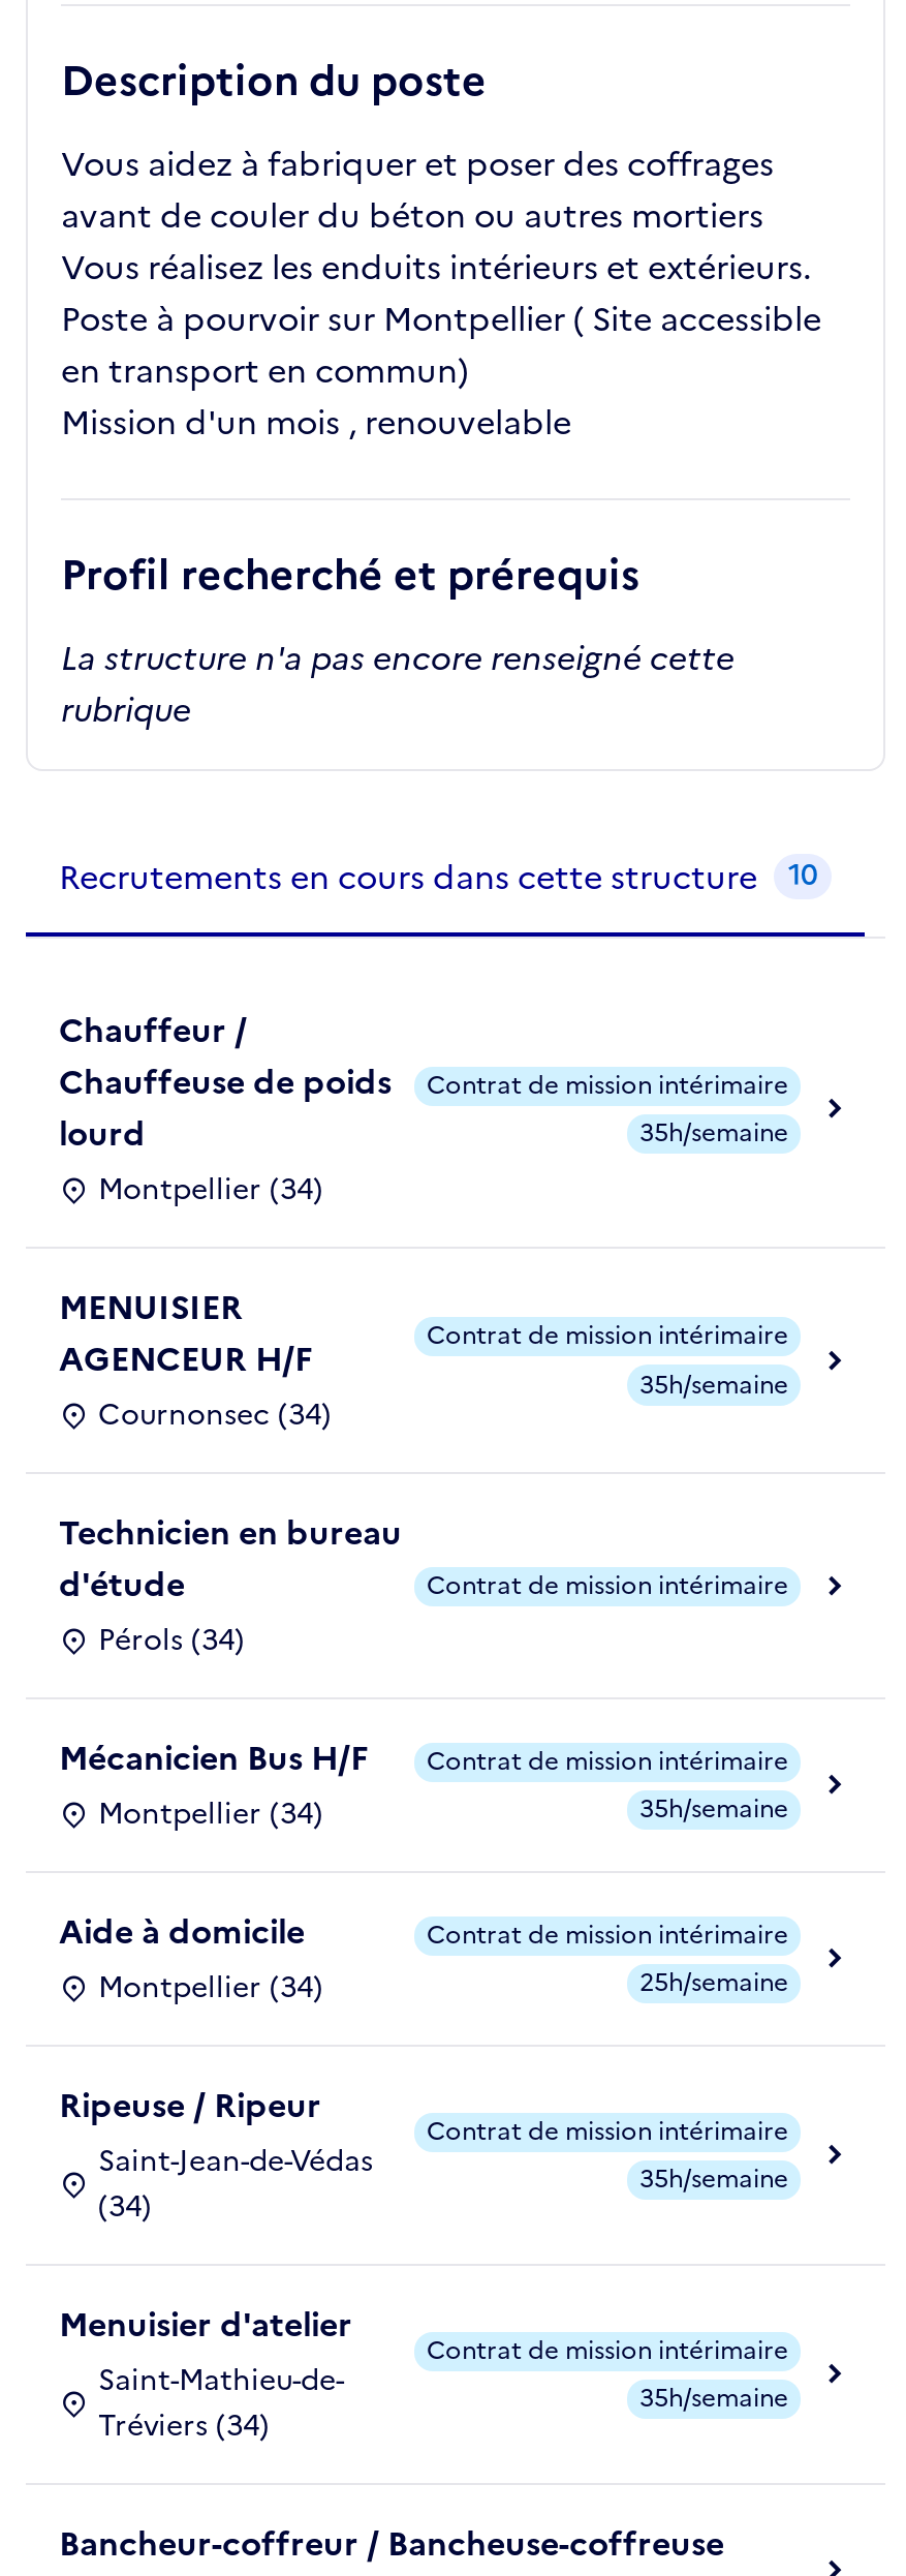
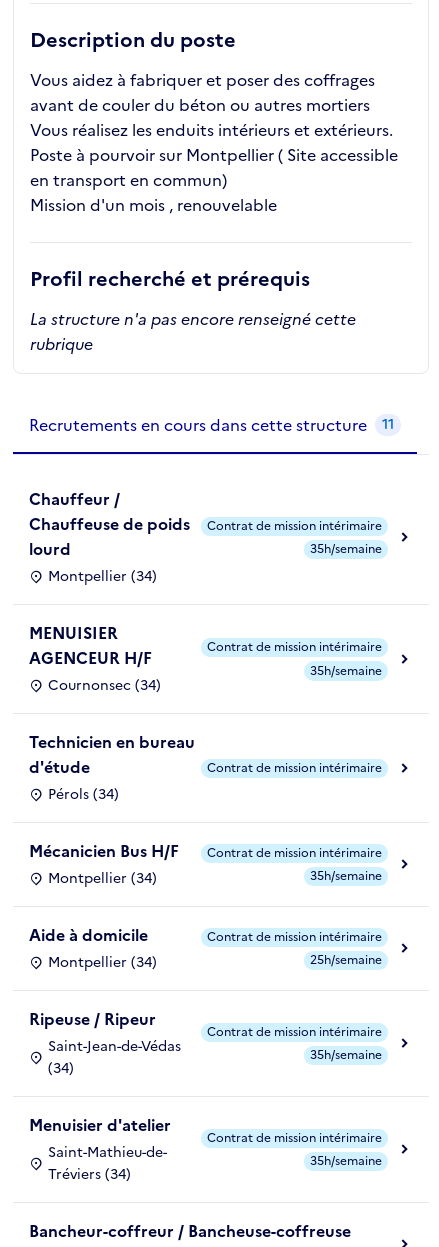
[788,854,817,898] 10 -> [382,414,394,435] 11

